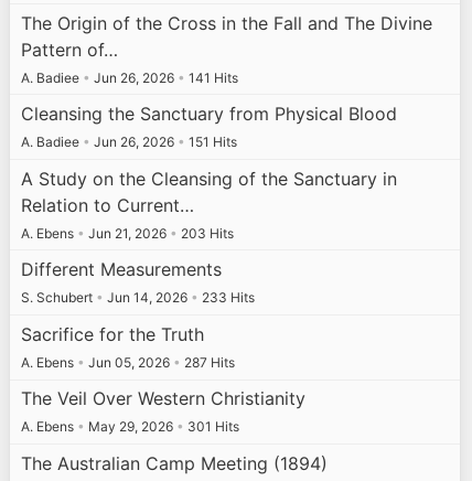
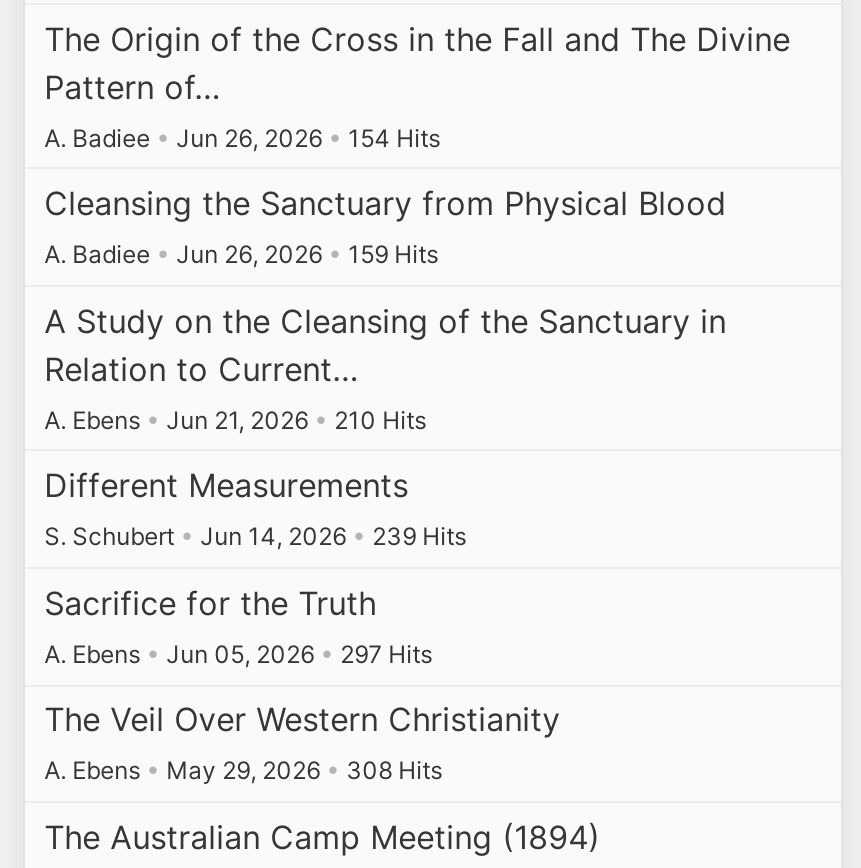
[21,69,238,85] A. Badiee • Jun 26, 2026 • 141 Hits -> [44,122,440,152] A. Badiee • Jun 26, 2026 • 154 Hits
[21,134,237,150] A. Badiee • Jun 26, 2026 • 151 Hits -> [44,239,438,269] A. Badiee • Jun 26, 2026 • 159 Hits
[21,225,233,241] A. Ebens • Jun 21, 2026 • 203 Hits -> [44,404,426,434] A. Ebens • Jun 21, 2026 • 210 Hits
[21,289,254,306] S. Schubert • Jun 14, 2026 • 233 Hits -> [44,522,466,552] S. Schubert • Jun 14, 2026 • 239 Hits
[21,354,234,371] A. Ebens • Jun 05, 2026 • 287 Hits -> [44,639,432,669] A. Ebens • Jun 05, 2026 • 297 Hits
[21,419,239,435] A. Ebens • May 29, 2026 • 301 Hits -> [44,756,442,786] A. Ebens • May 29, 2026 • 308 Hits

